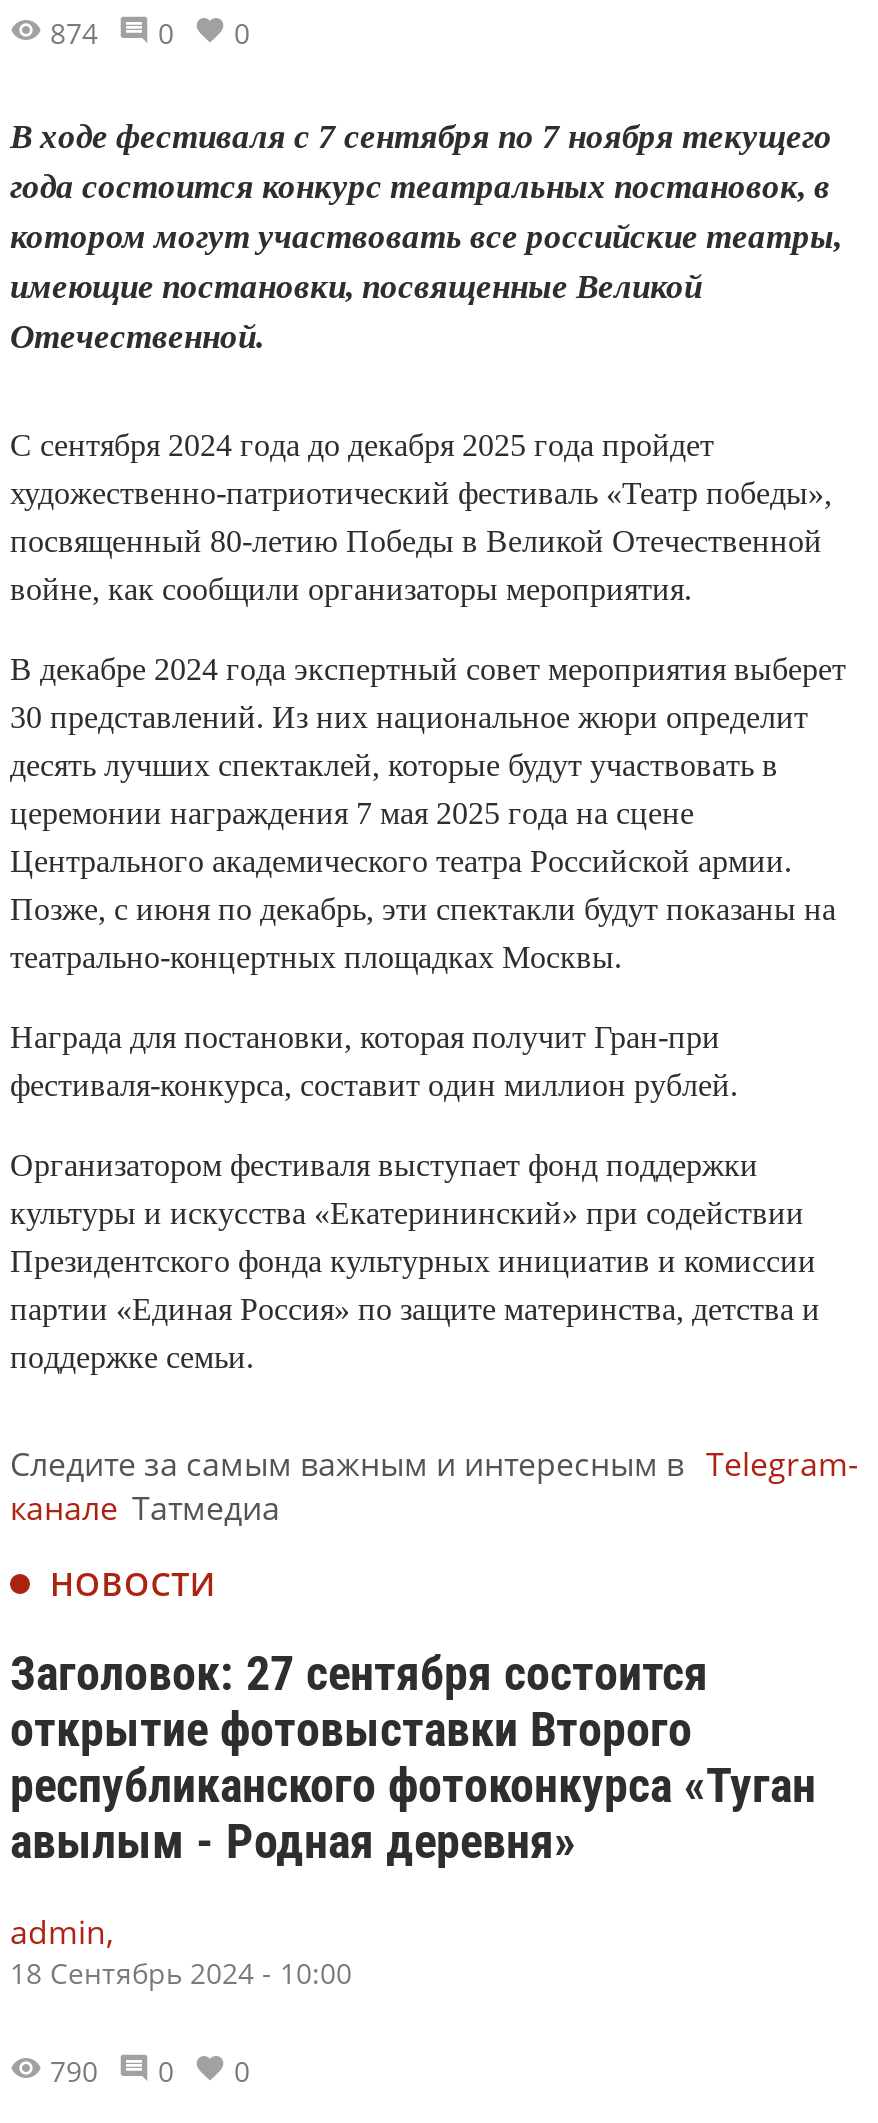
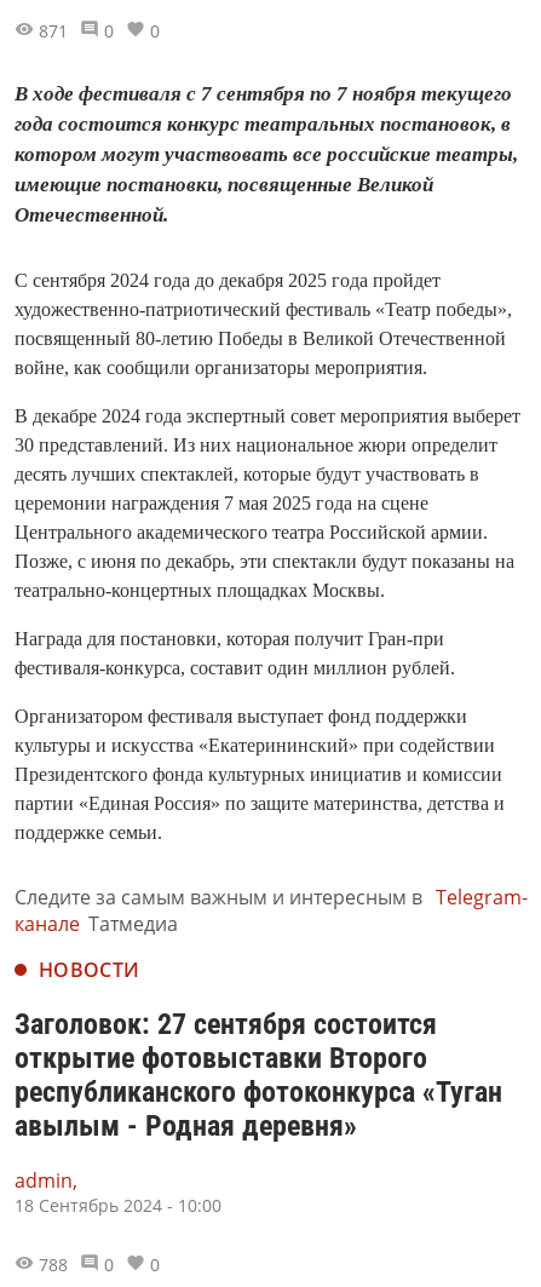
[50,15,250,53] 874 0 0 -> [39,20,160,43] 871 0 0
[50,2053,250,2091] 790 0 0 -> [39,1253,160,1276] 788 0 0

